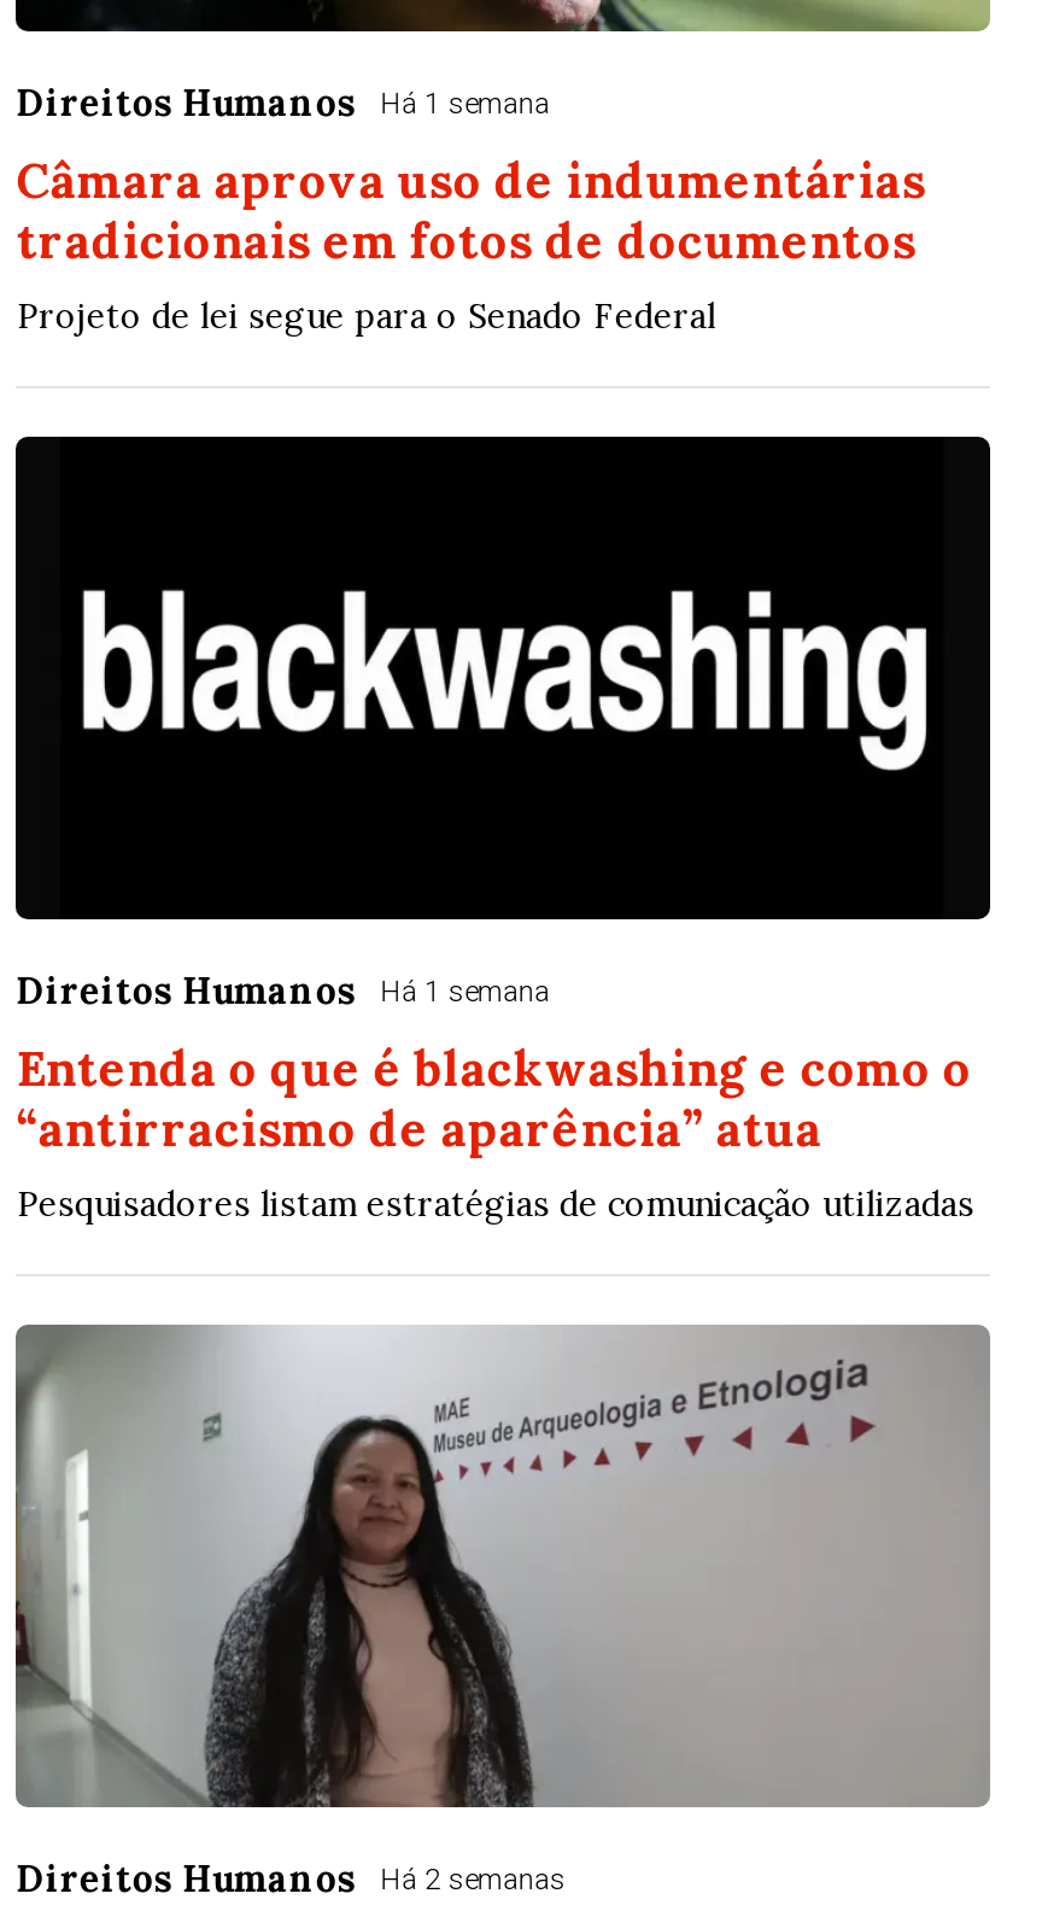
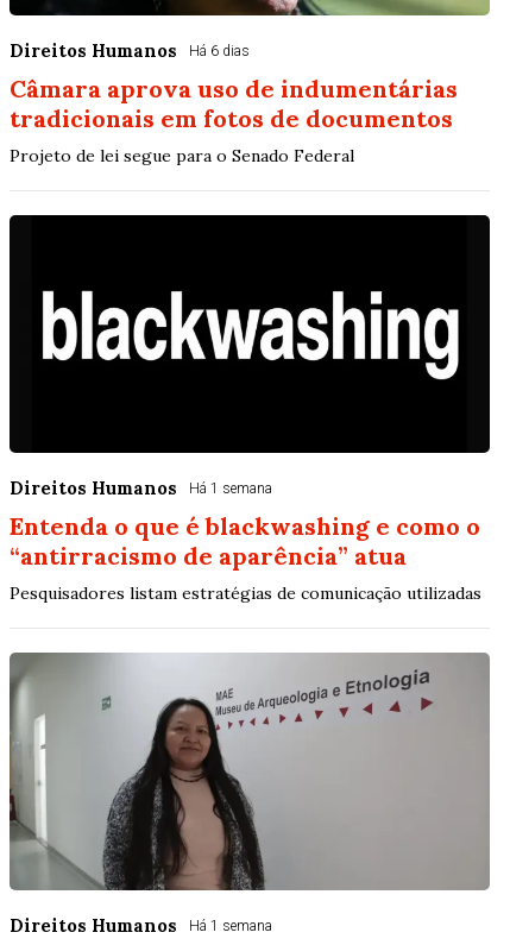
[17,80,550,125] Direitos Humanos Há 1 semana -> [10,39,250,62] Direitos Humanos Há 6 dias
[17,1856,567,1901] Direitos Humanos Há 2 semanas -> [10,914,273,937] Direitos Humanos Há 1 semana

